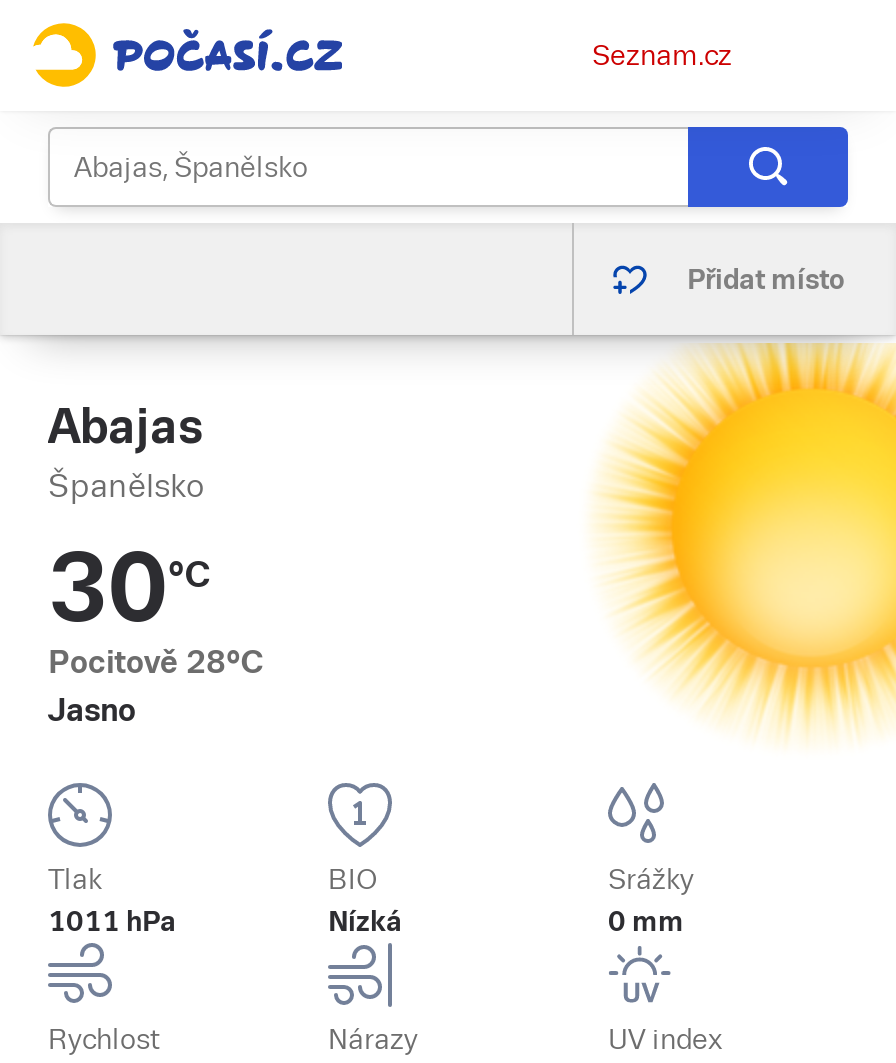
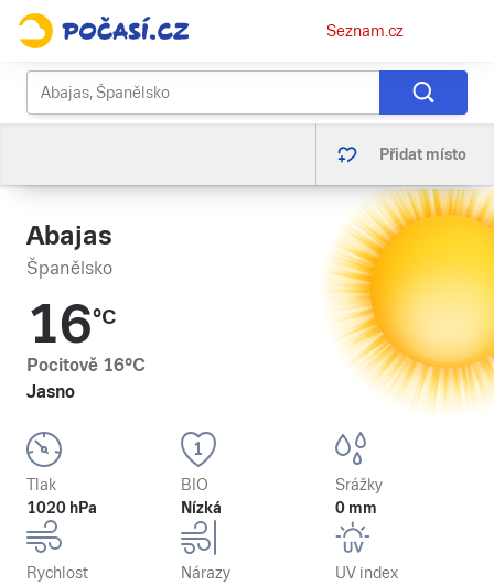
[48,533,210,643] 30°C -> [26,294,116,355] 16°C
[48,643,264,681] Pocitově 28°C -> [26,355,146,376] Pocitově 16°C
[48,905,176,937] 1011 hPa -> [26,499,97,517] 1020 hPa

